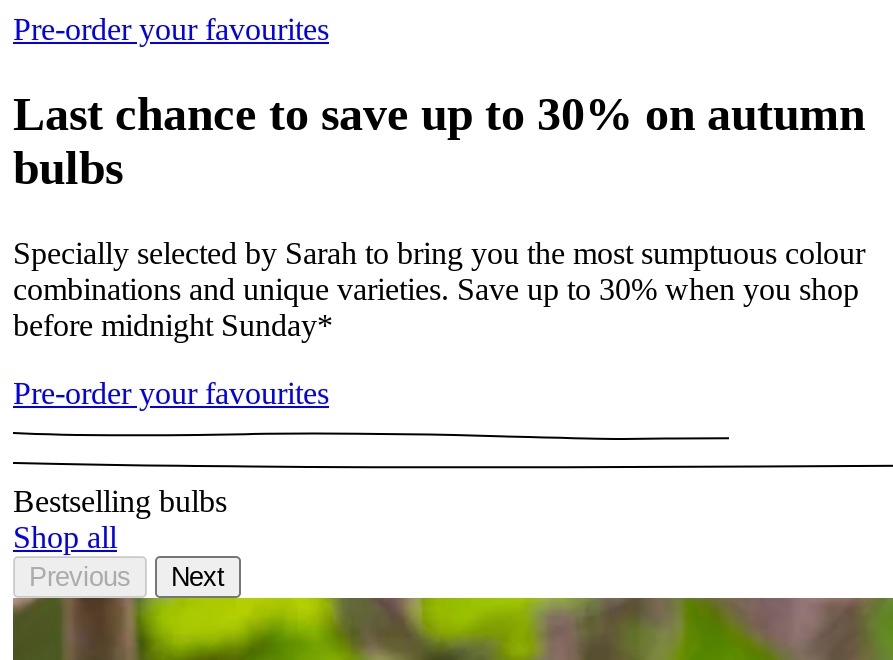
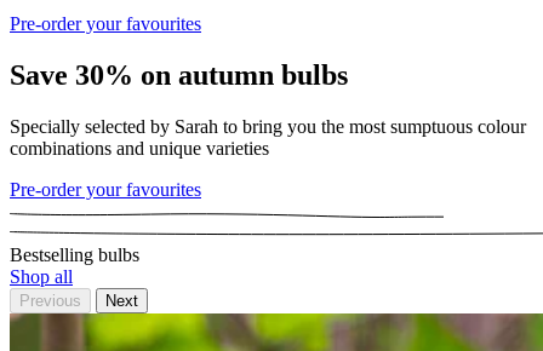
[13,87,865,193] Last chance to save up to 30% on autumn | bulbs -> [10,59,348,90] Save 30% on autumn bulbs
[13,271,859,341] combinations and unique varieties. Save up to 30% when you shop | before midnight Sunday* -> [10,137,269,158] combinations and unique varieties

